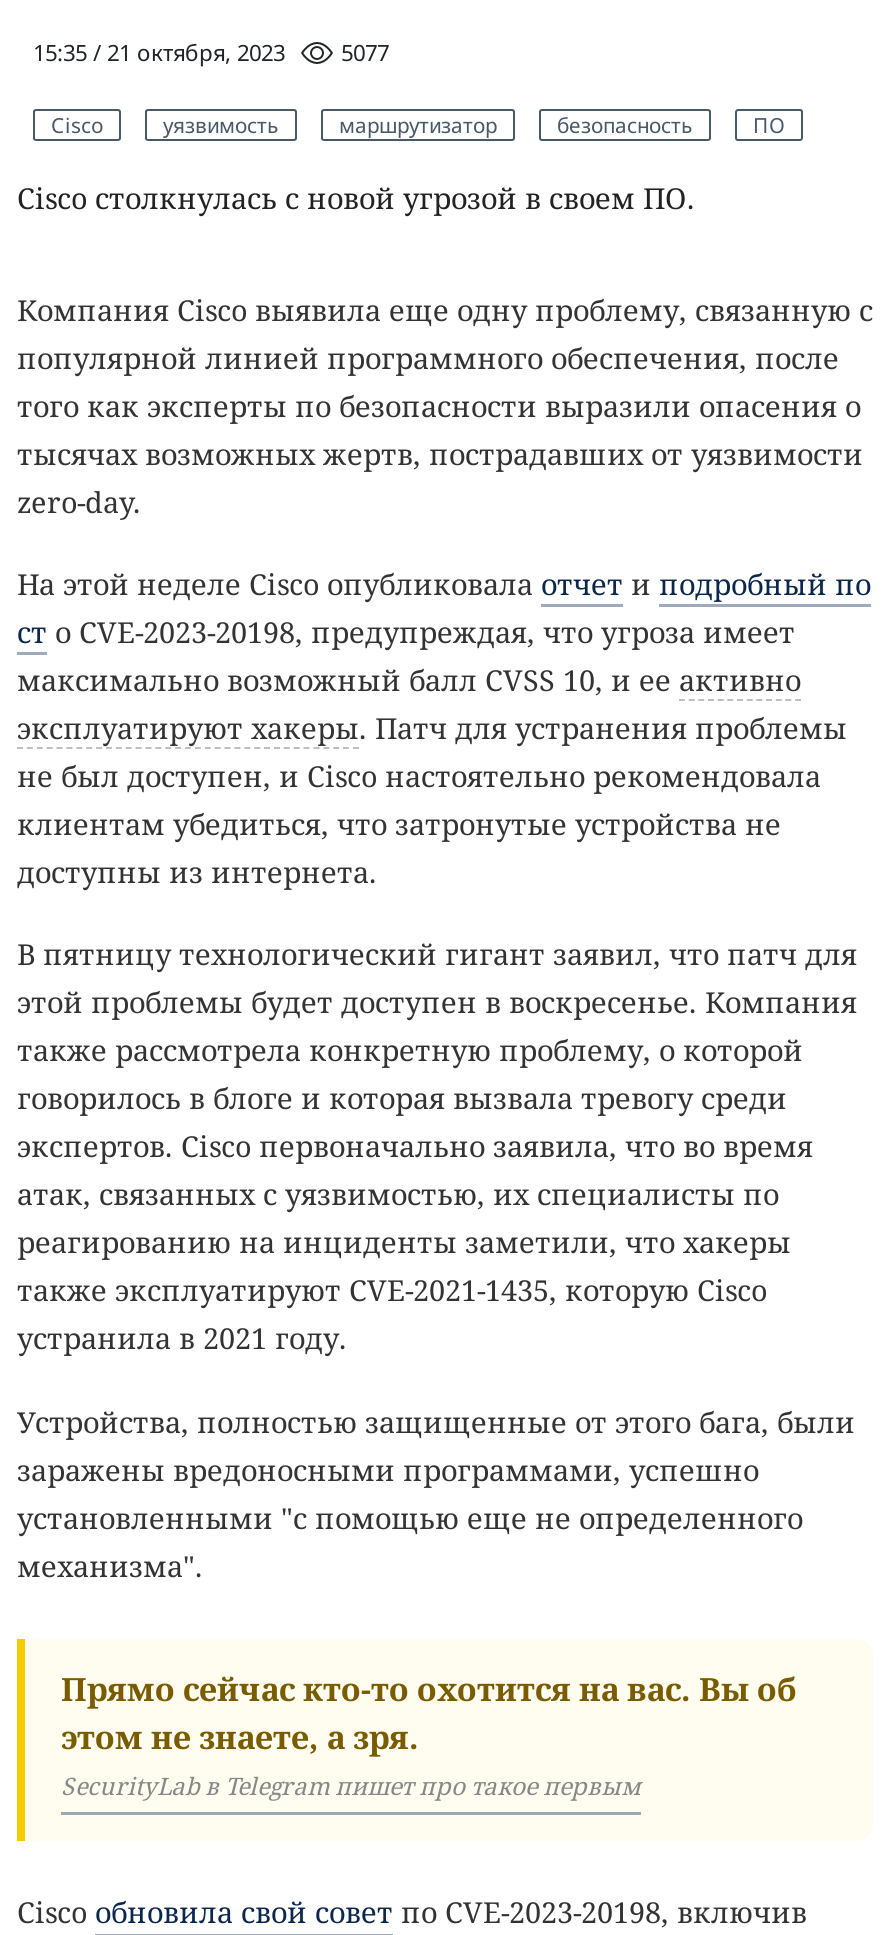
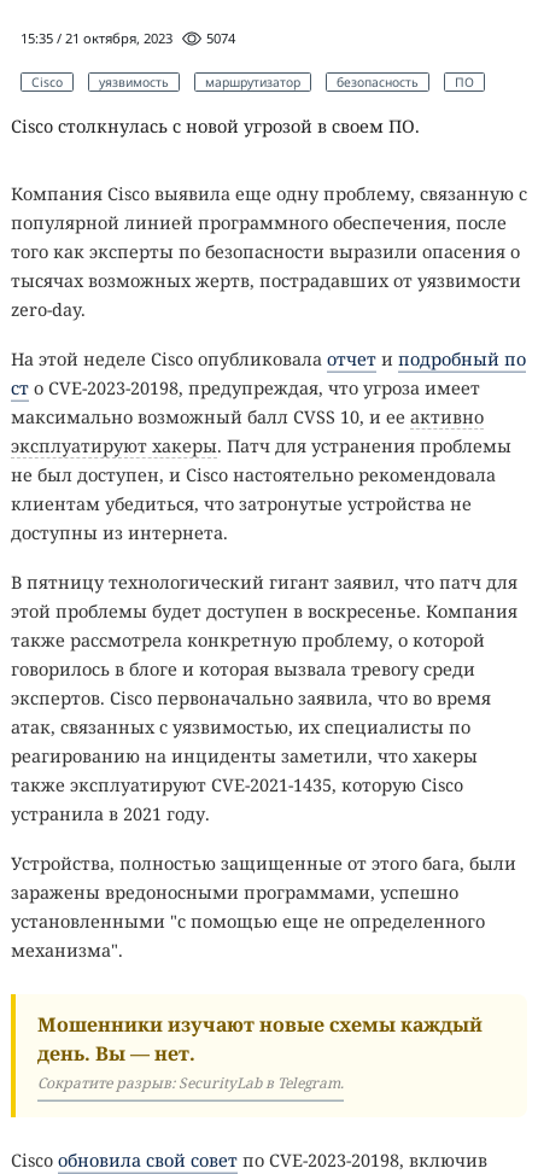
[33,36,389,66] 15:35 / 21 октября, 2023 5077 -> [21,28,235,47] 15:35 / 21 октября, 2023 5074
[61,1666,797,1802] Прямо сейчас кто-то охотится на вас. Вы об | этом не знаете, а зря. | SecurityLab в Telegram пишет про такое первым -> [37,1012,483,1094] Мошенники изучают новые схемы каждый | день. Вы — нет. | Сократите разрыв: SecurityLab в Telegram.

